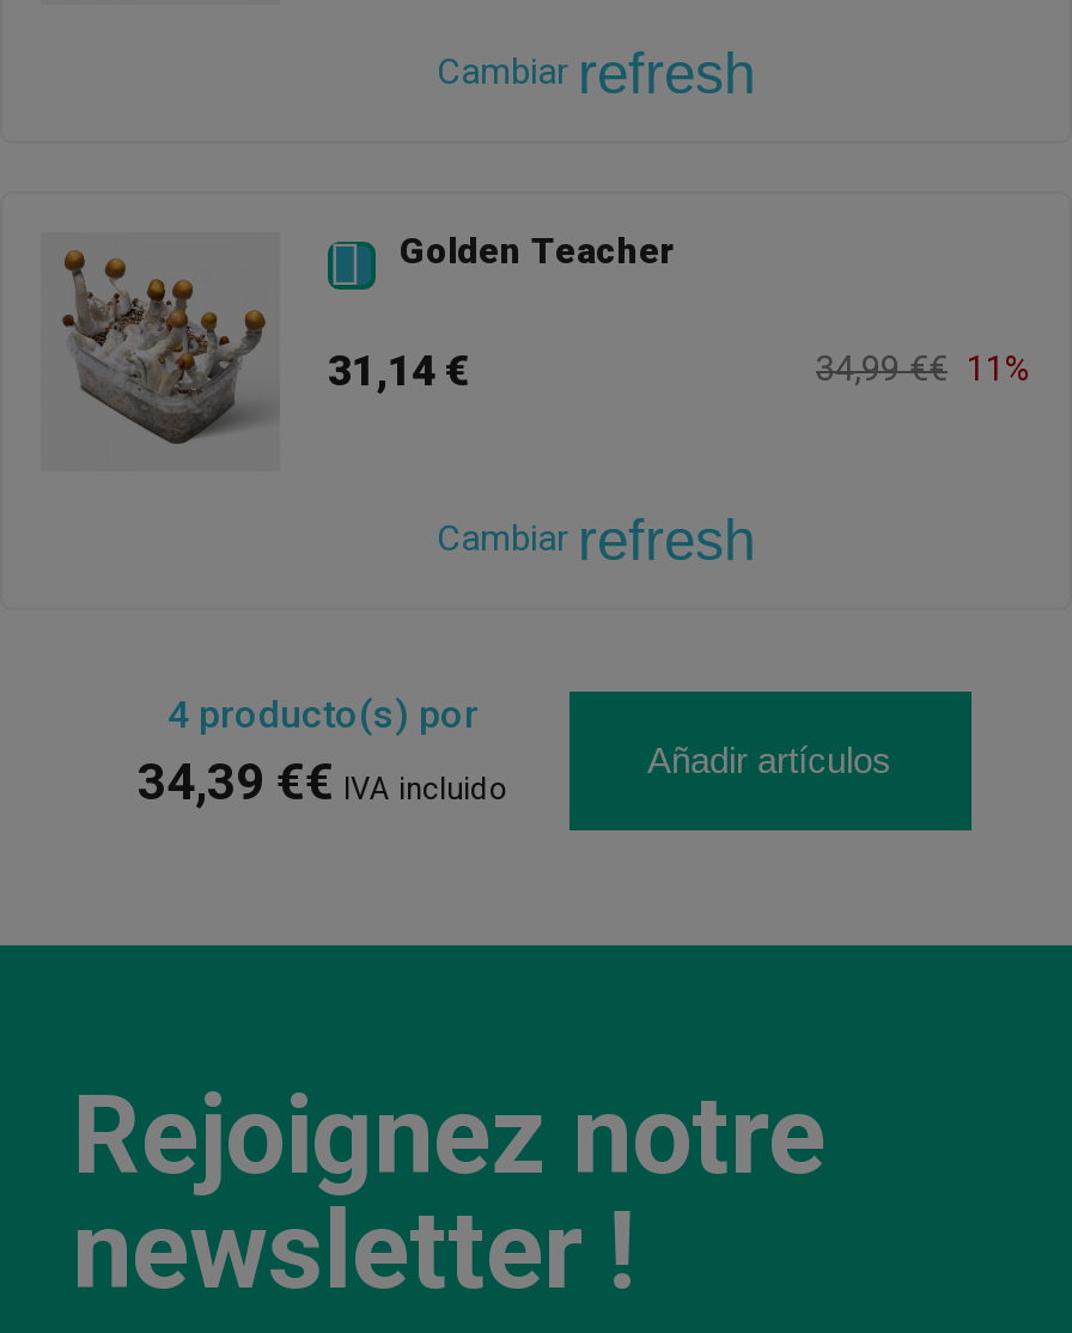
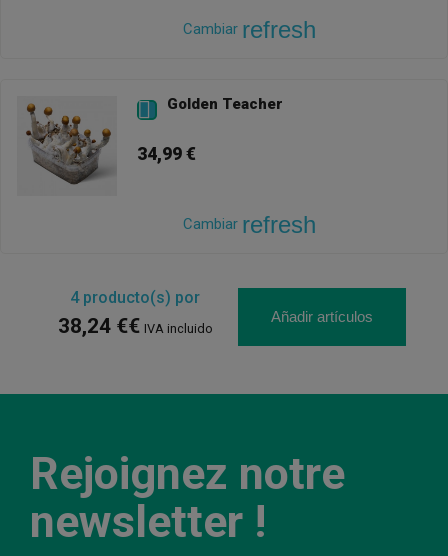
[328,347,1031,395] 31,14 € | 34,99 €€ 11% -> [137,144,196,164] 34,99 €
[138,753,508,811] 34,39 €€ IVA incluido -> [57,314,212,338] 38,24 €€ IVA incluido

